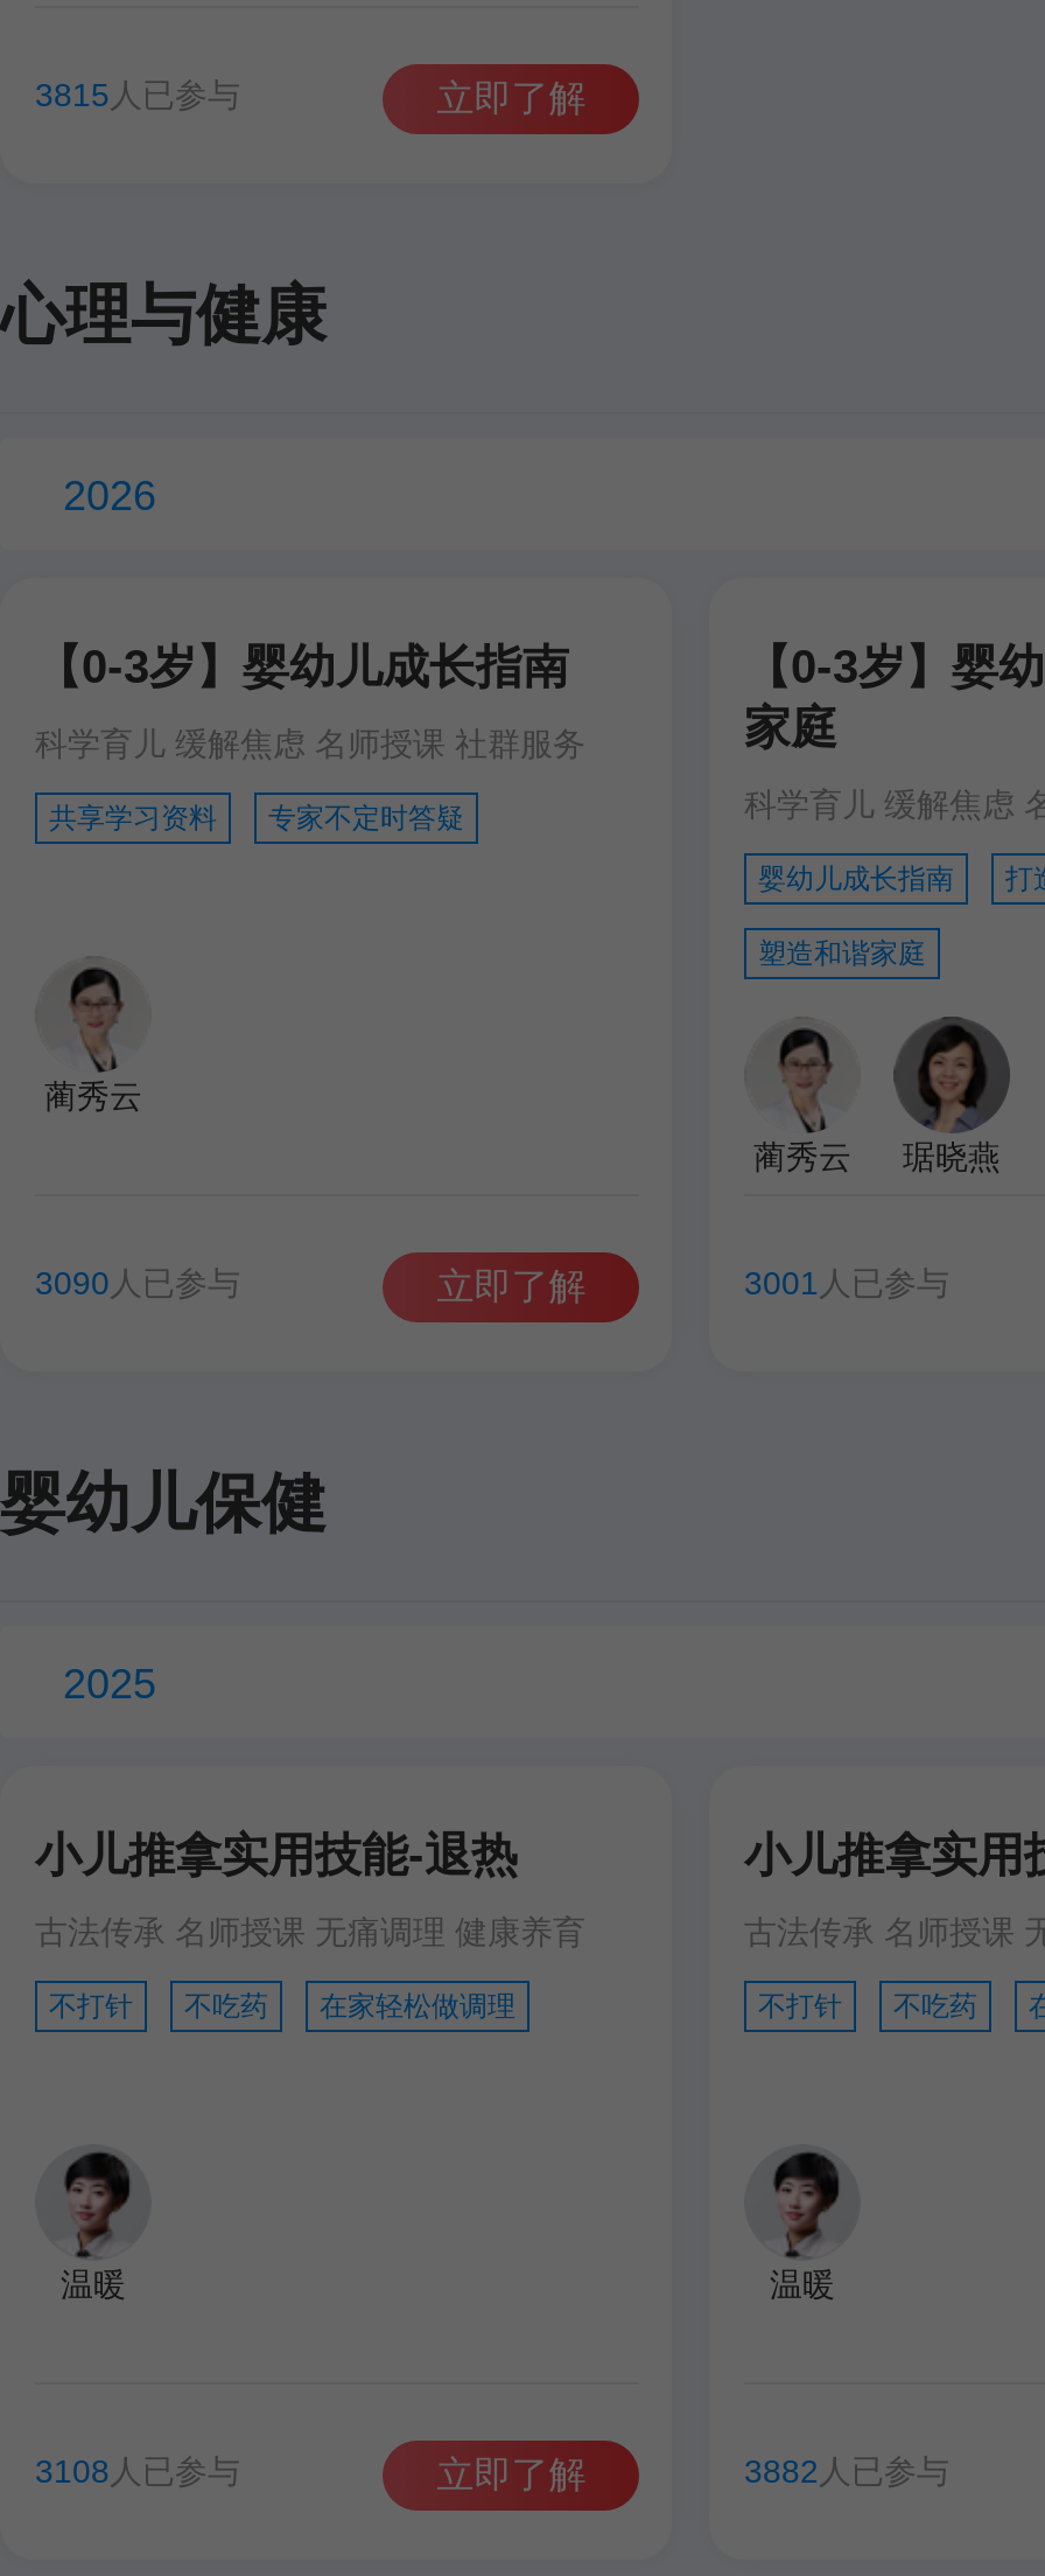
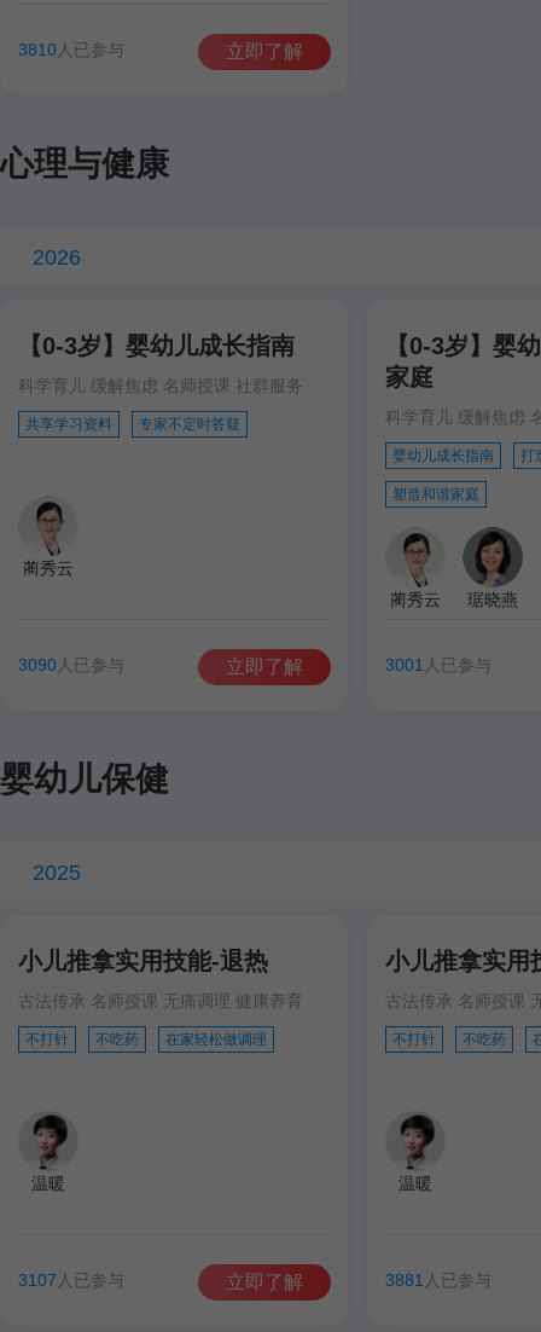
[35,76,240,113] 3815人已参与 -> [18,40,124,59] 3810人已参与
[35,2452,240,2490] 3108人已参与 -> [18,1270,124,1290] 3107人已参与
[744,2452,949,2490] 3882人已参与 -> [385,1270,491,1290] 3881人已参与

